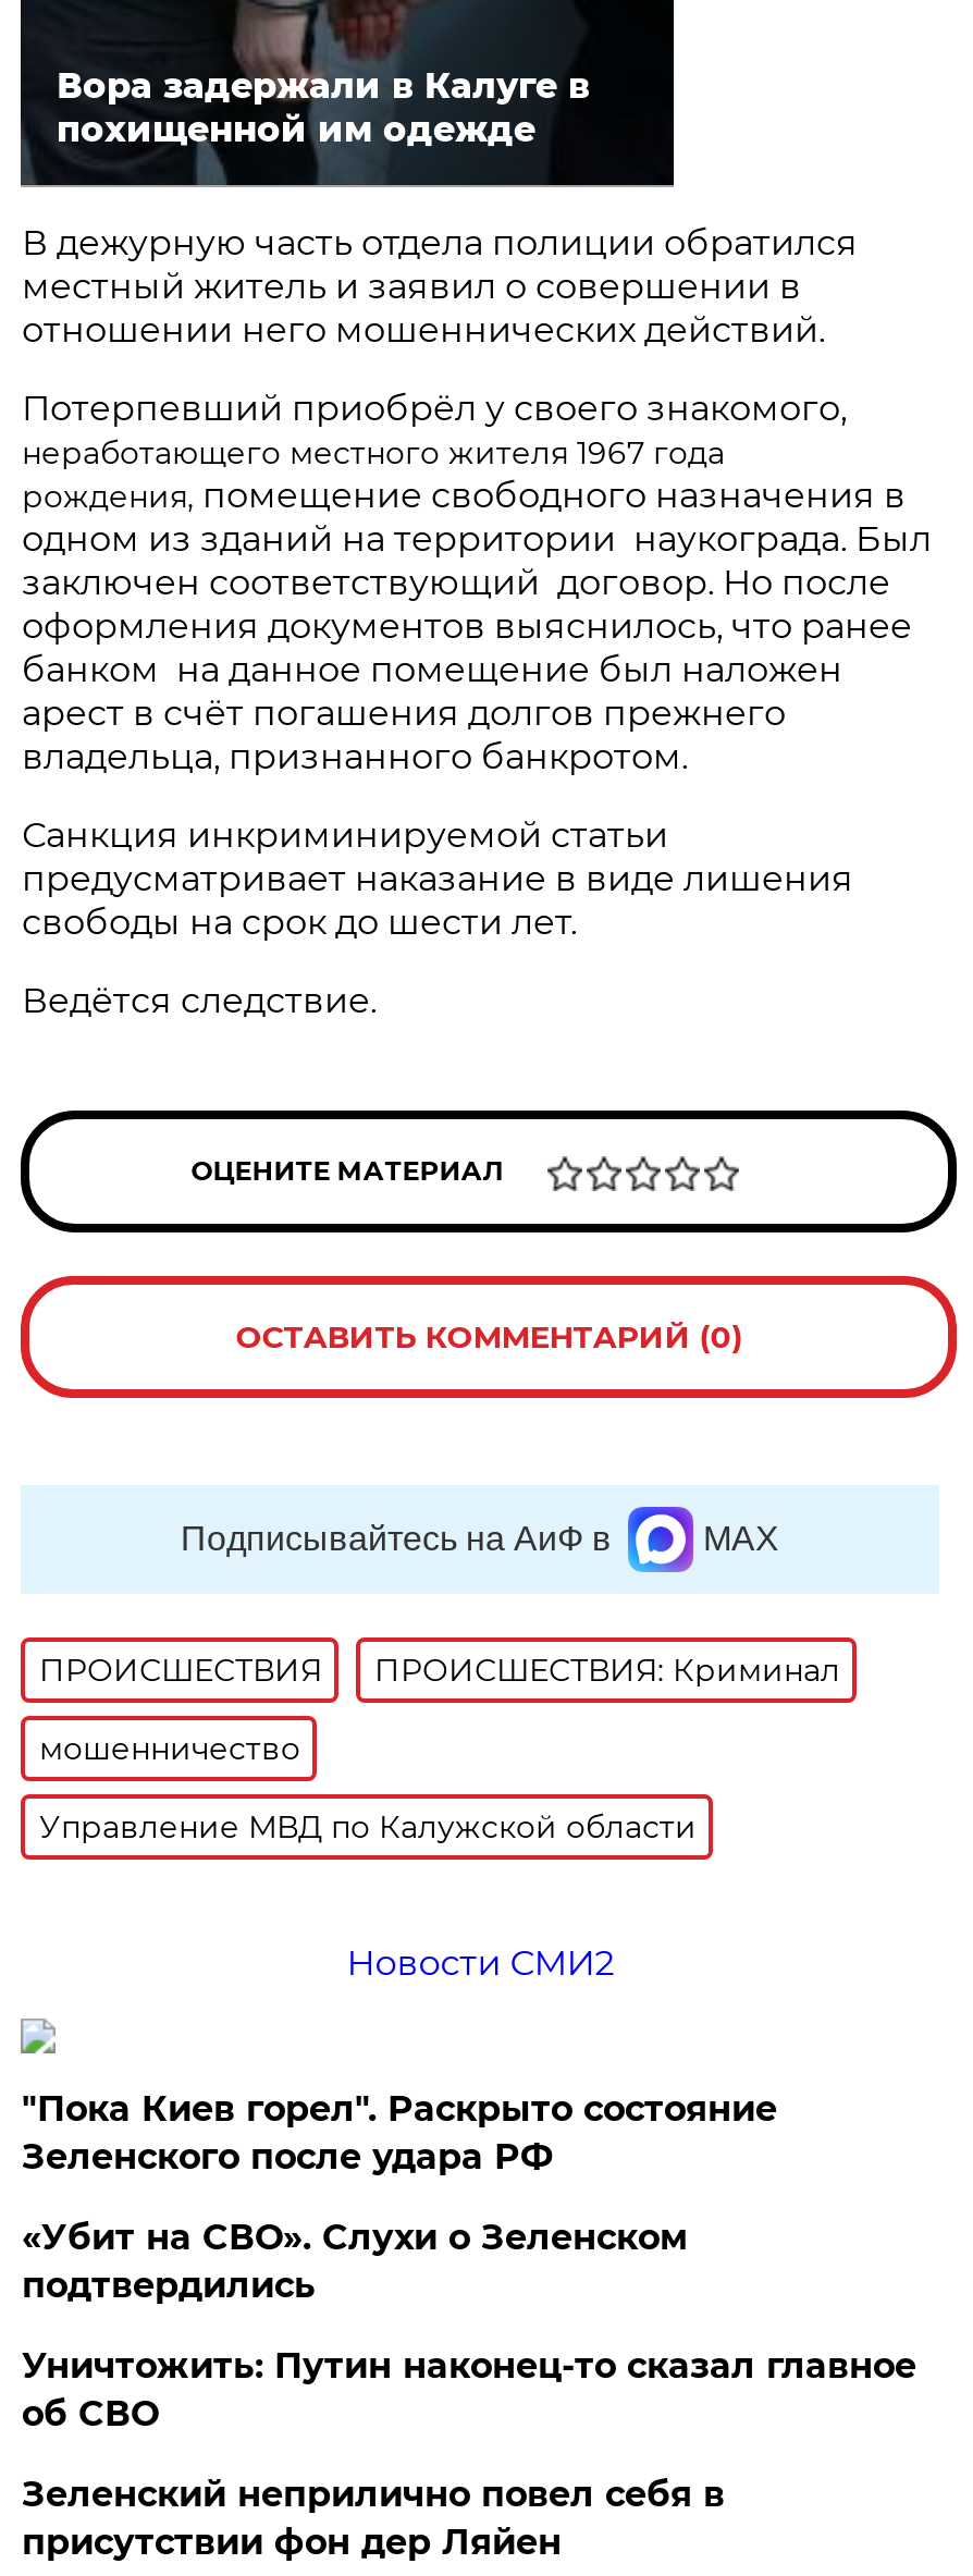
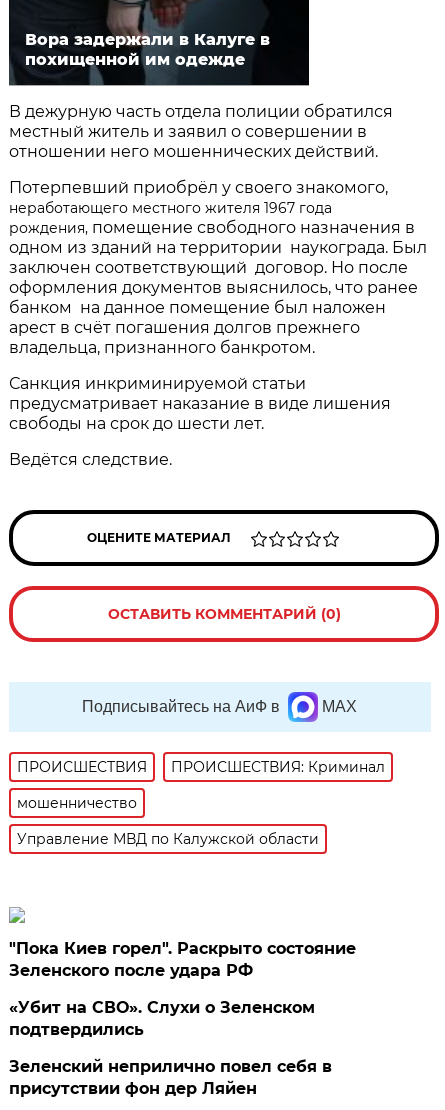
[347,1942,614,1983] Новости СМИ2 -> none
[22,2345,916,2434] Уничтожить: Путин наконец-то сказал главное | об СВО -> none

